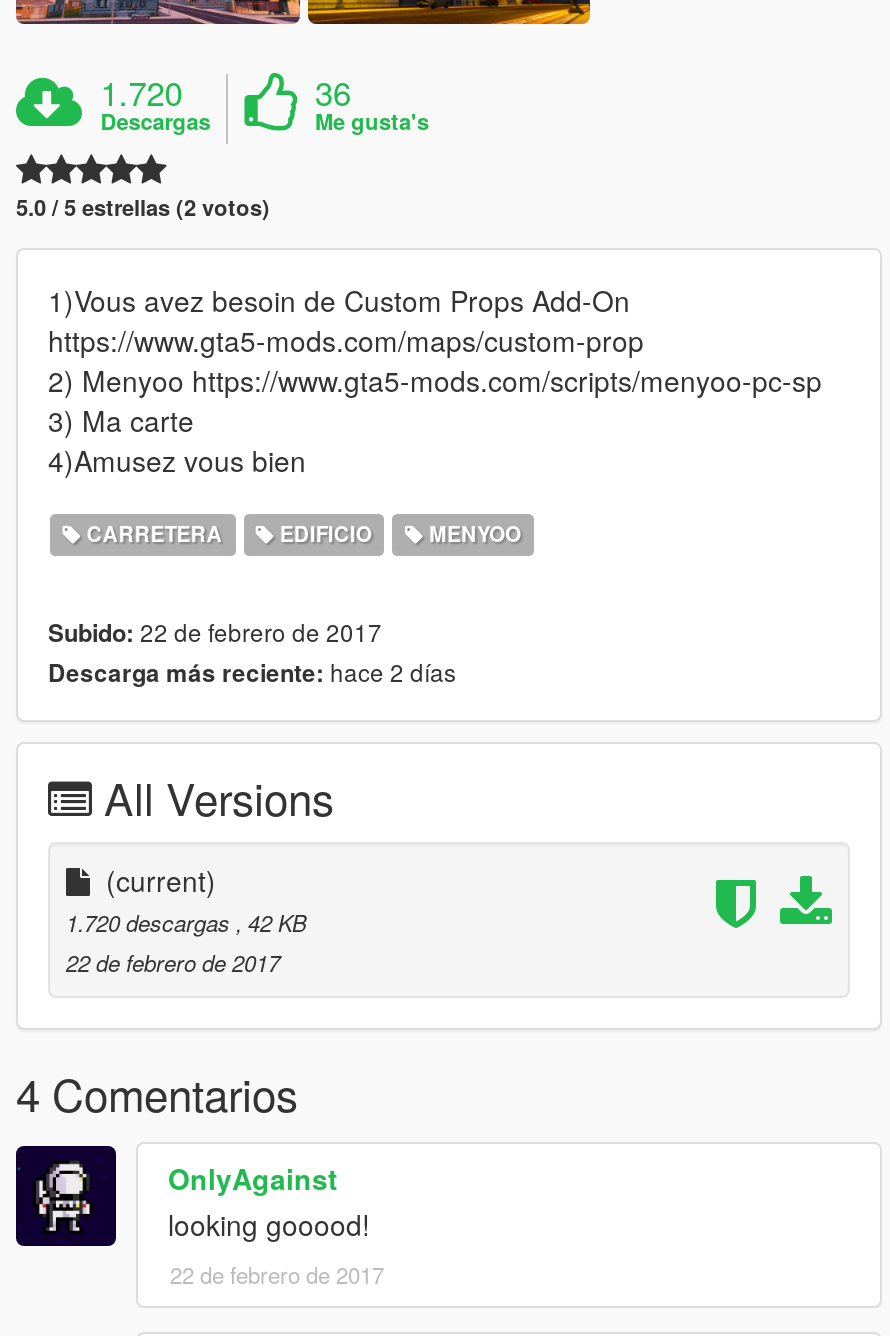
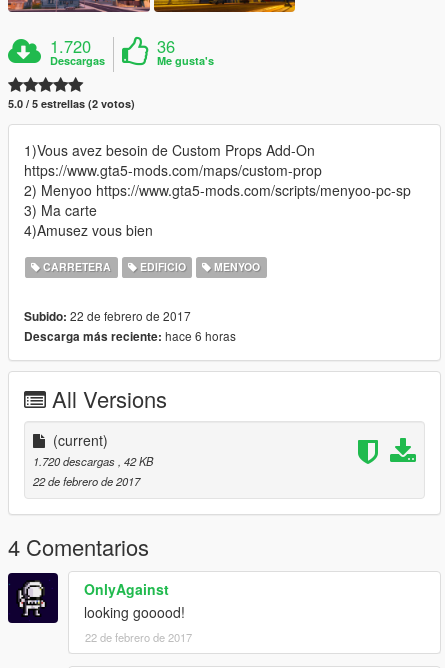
[48,655,456,691] Descarga más reciente: hace 2 días -> [24,327,236,345] Descarga más reciente: hace 6 horas

